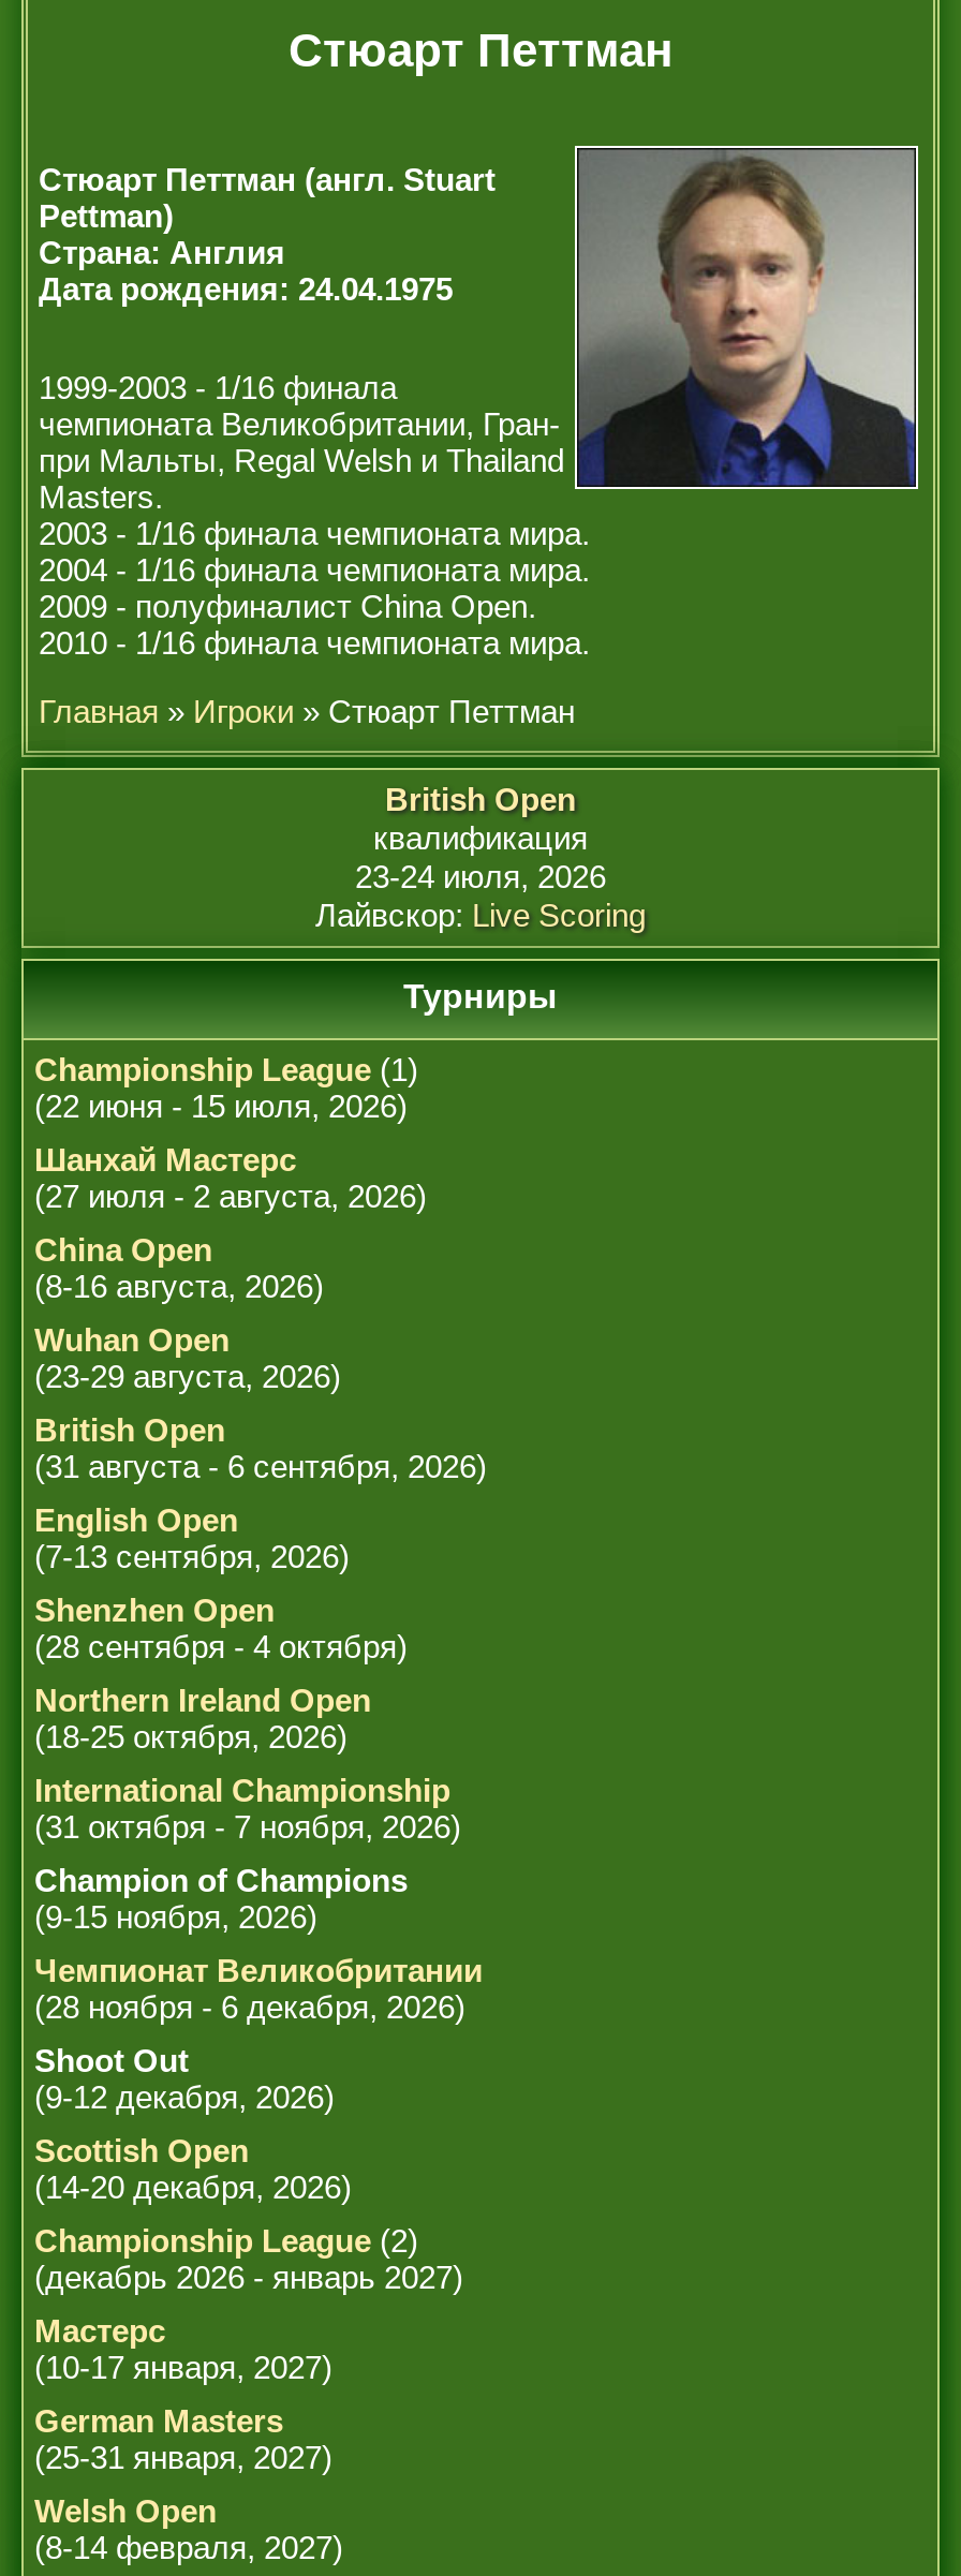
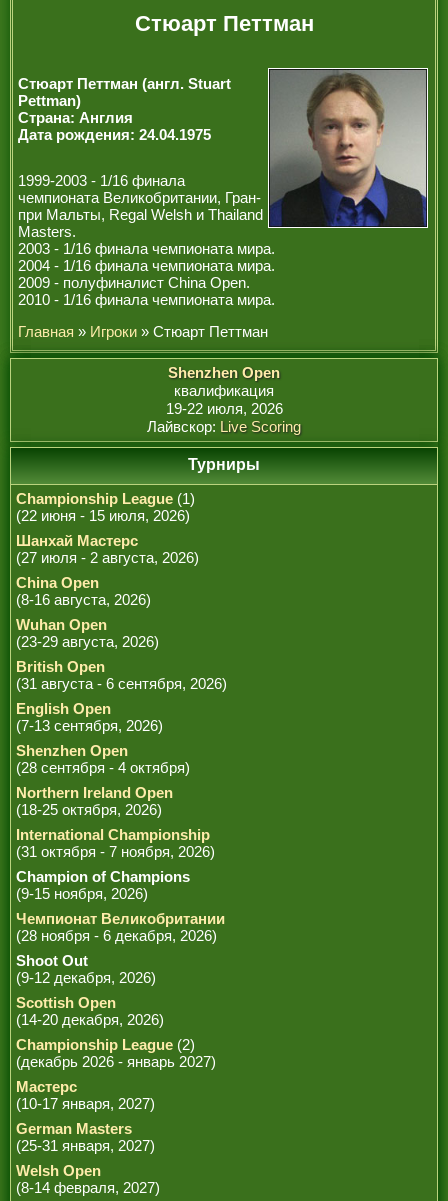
[385,781,576,817] British Open -> [168,364,280,381] Shenzhen Open
[355,858,606,894] 23-24 июля, 2026 -> [165,400,282,417] 19-22 июля, 2026

